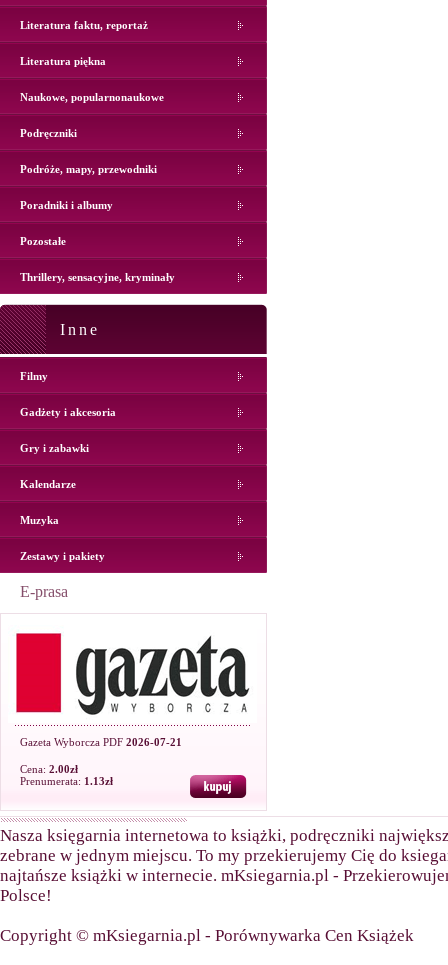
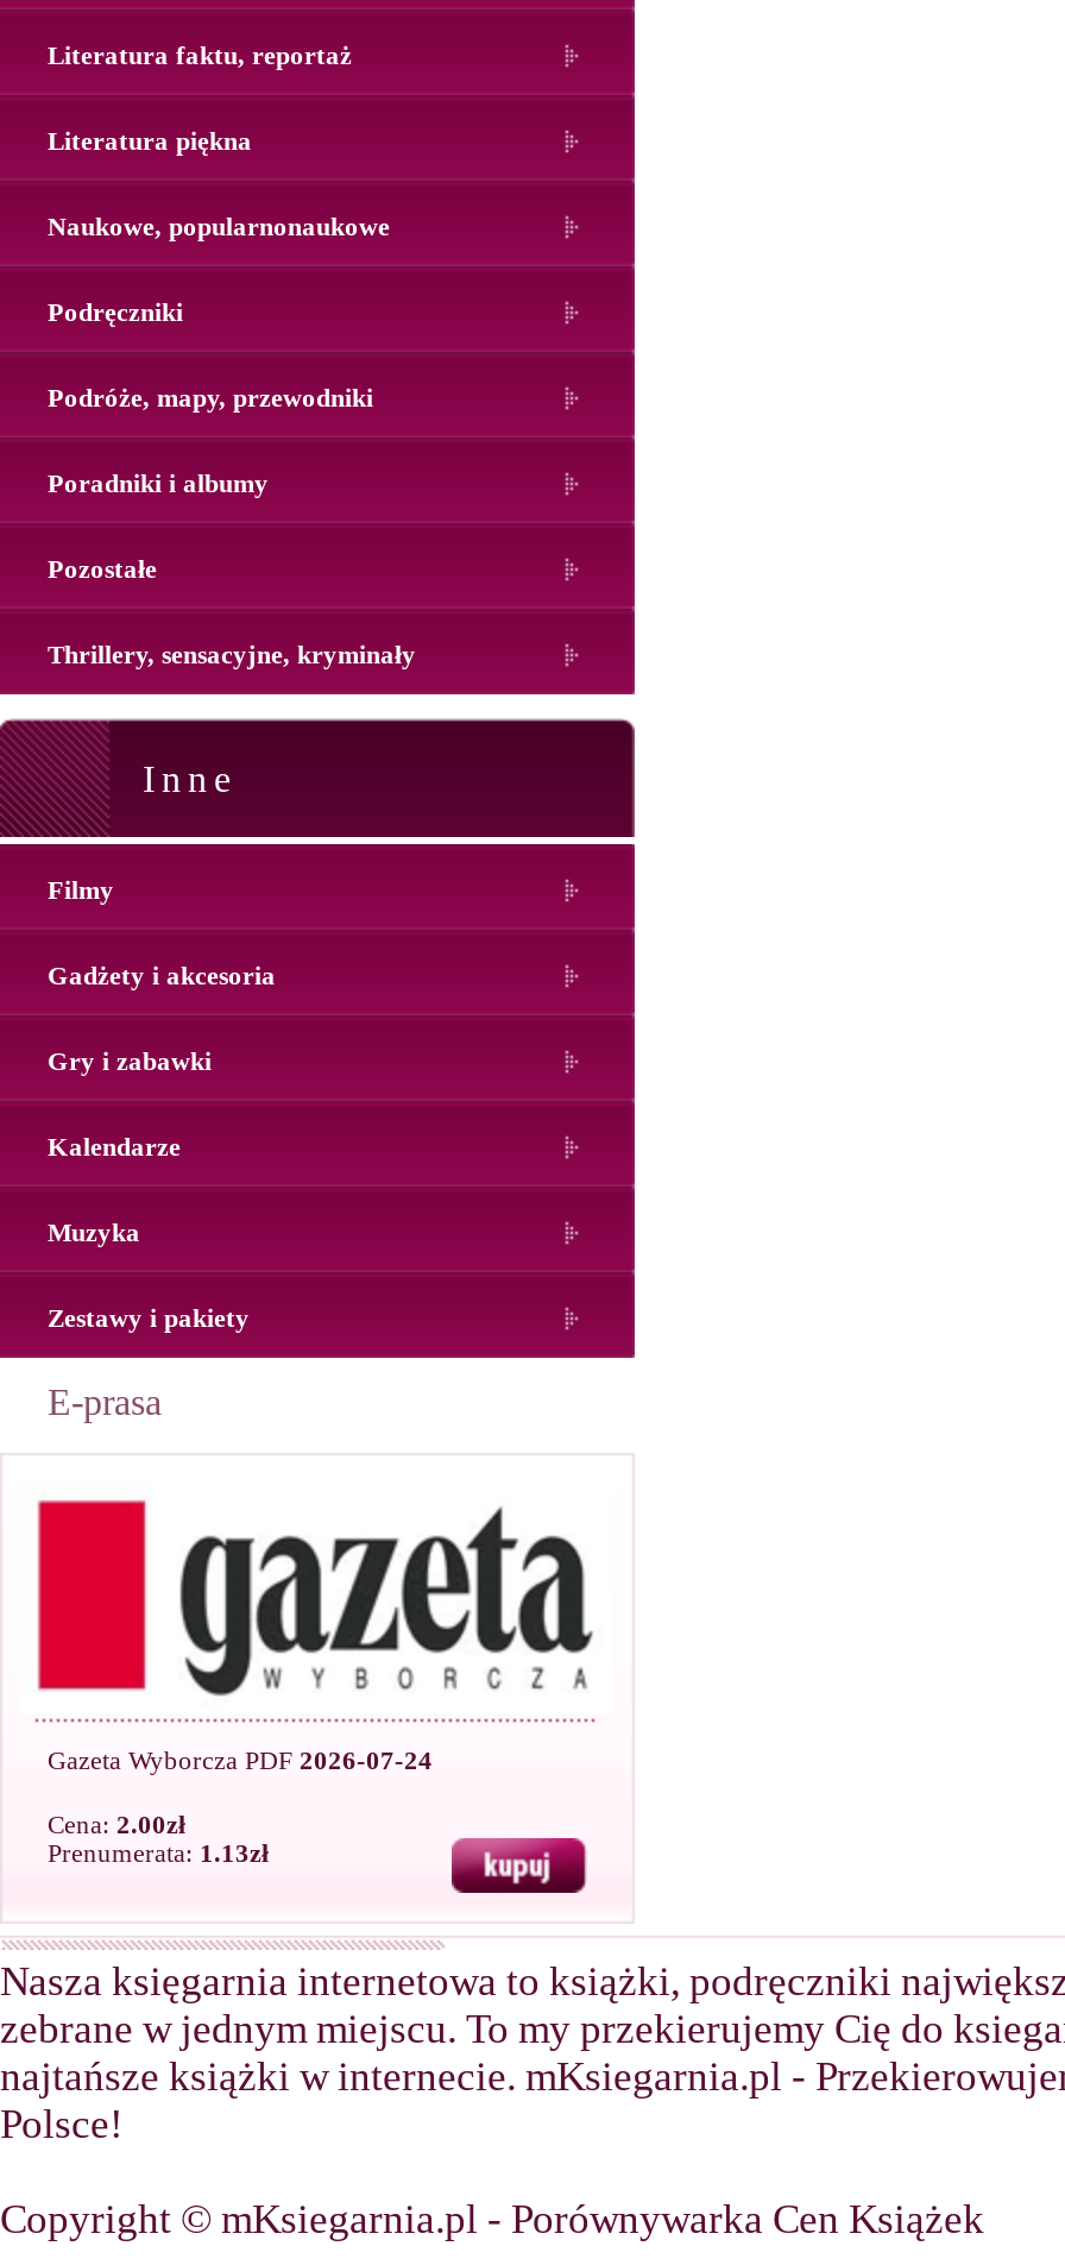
[20,736,182,748] Gazeta Wyborcza PDF 2026-07-21 -> [48,1745,433,1774] Gazeta Wyborcza PDF 2026-07-24

